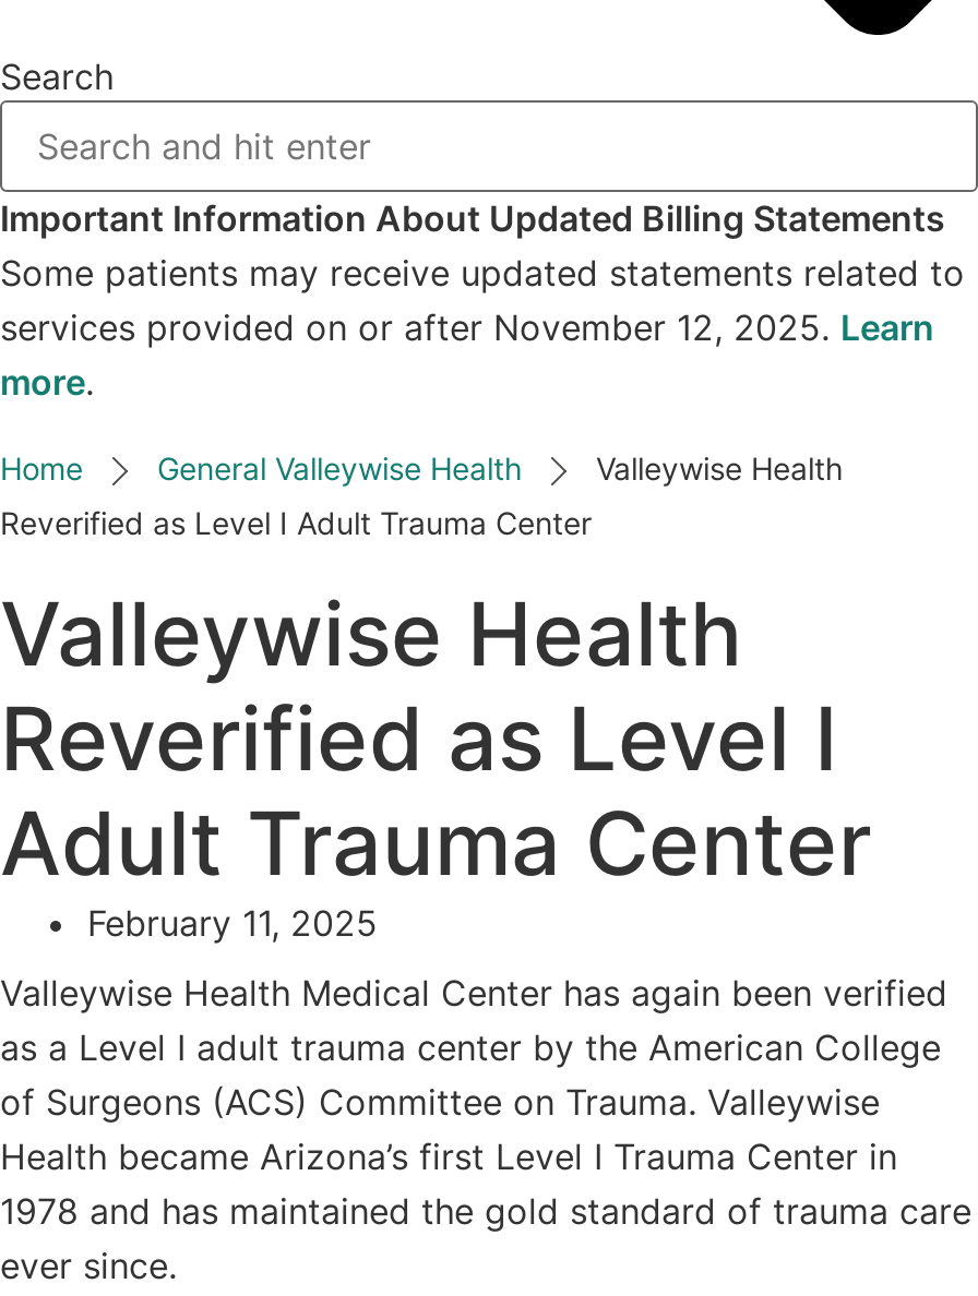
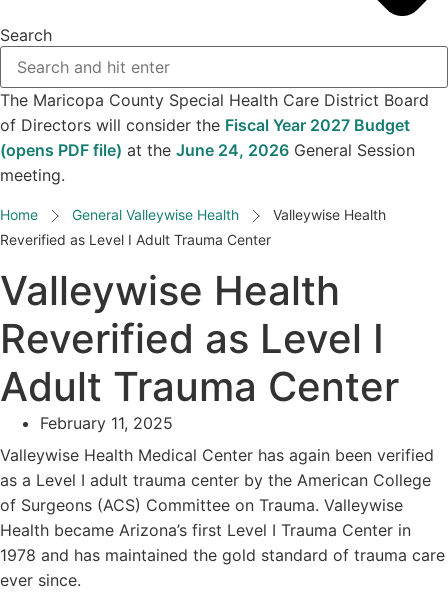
[0,196,965,403] Important Information About Updated Billing Statements | Some patients may receive updated statements related to | services provided on or after November 12, 2025. Learn | more. -> [0,90,429,185] The Maricopa County Special Health Care District Board | of Directors will consider the Fiscal Year 2027 Budget | (opens PDF file) at the June 24, 2026 General Session | meeting.

